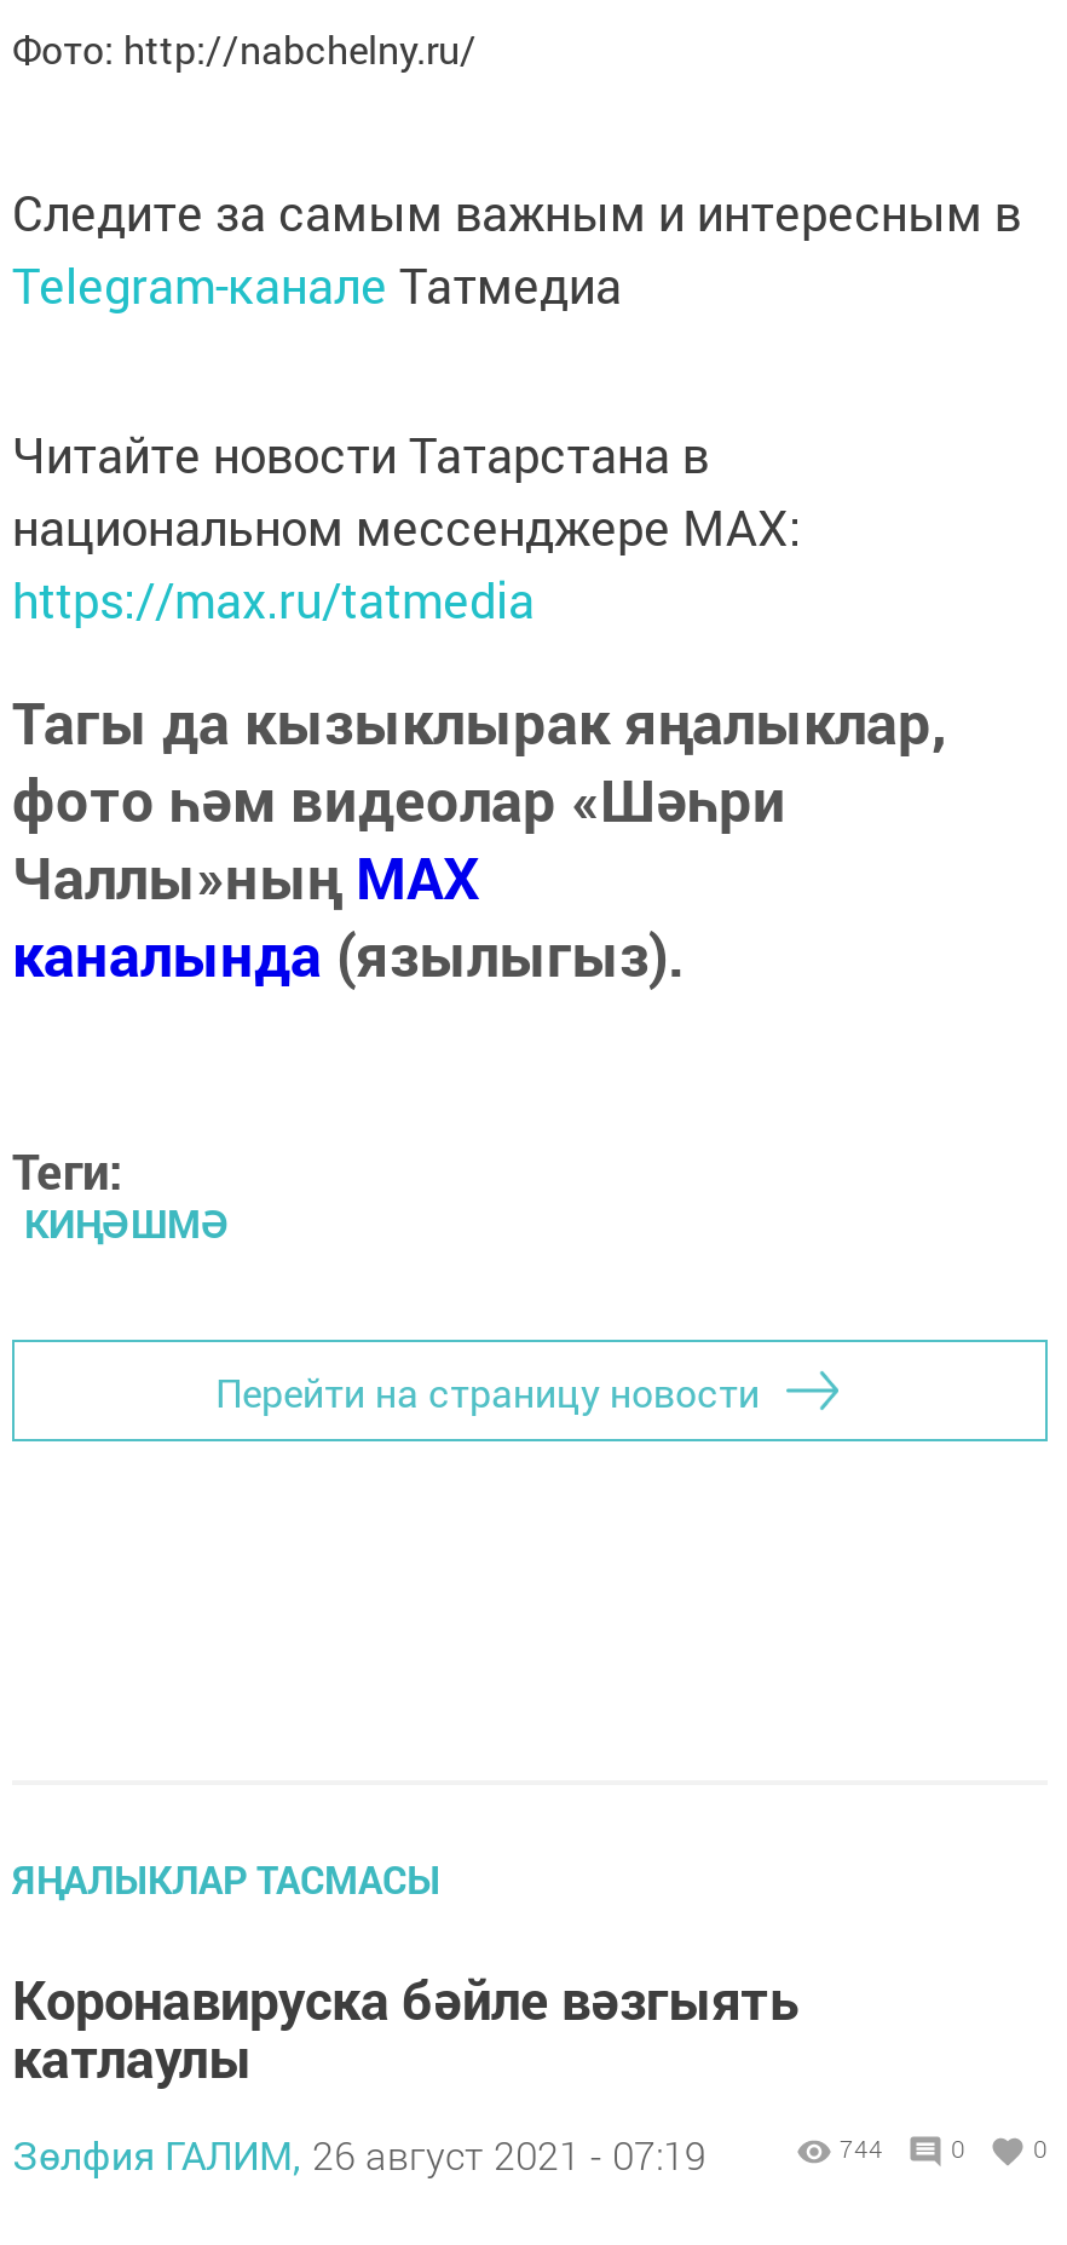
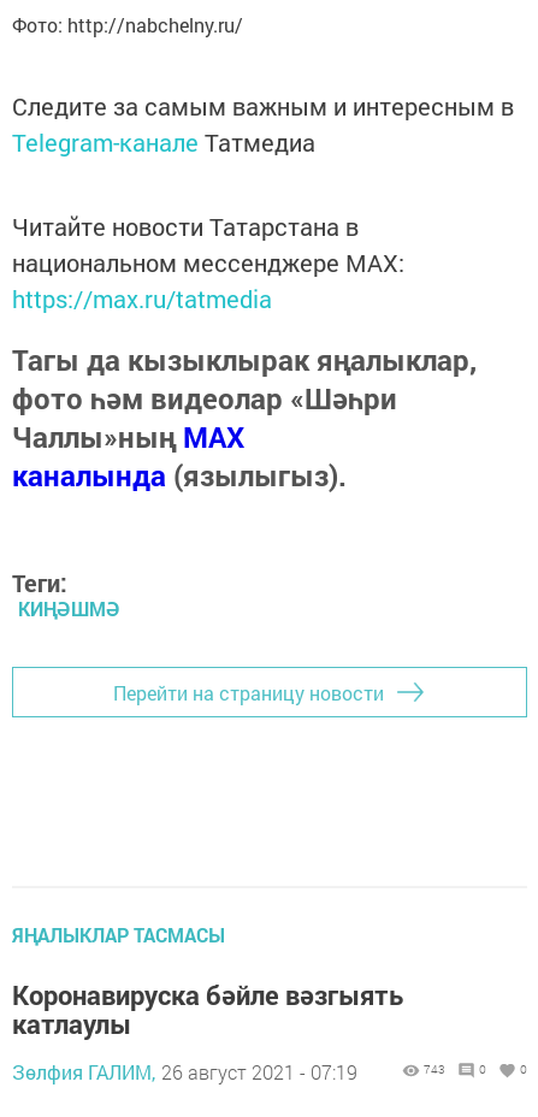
[840,2134,883,2166] 744 -> [424,1062,445,1078] 743

